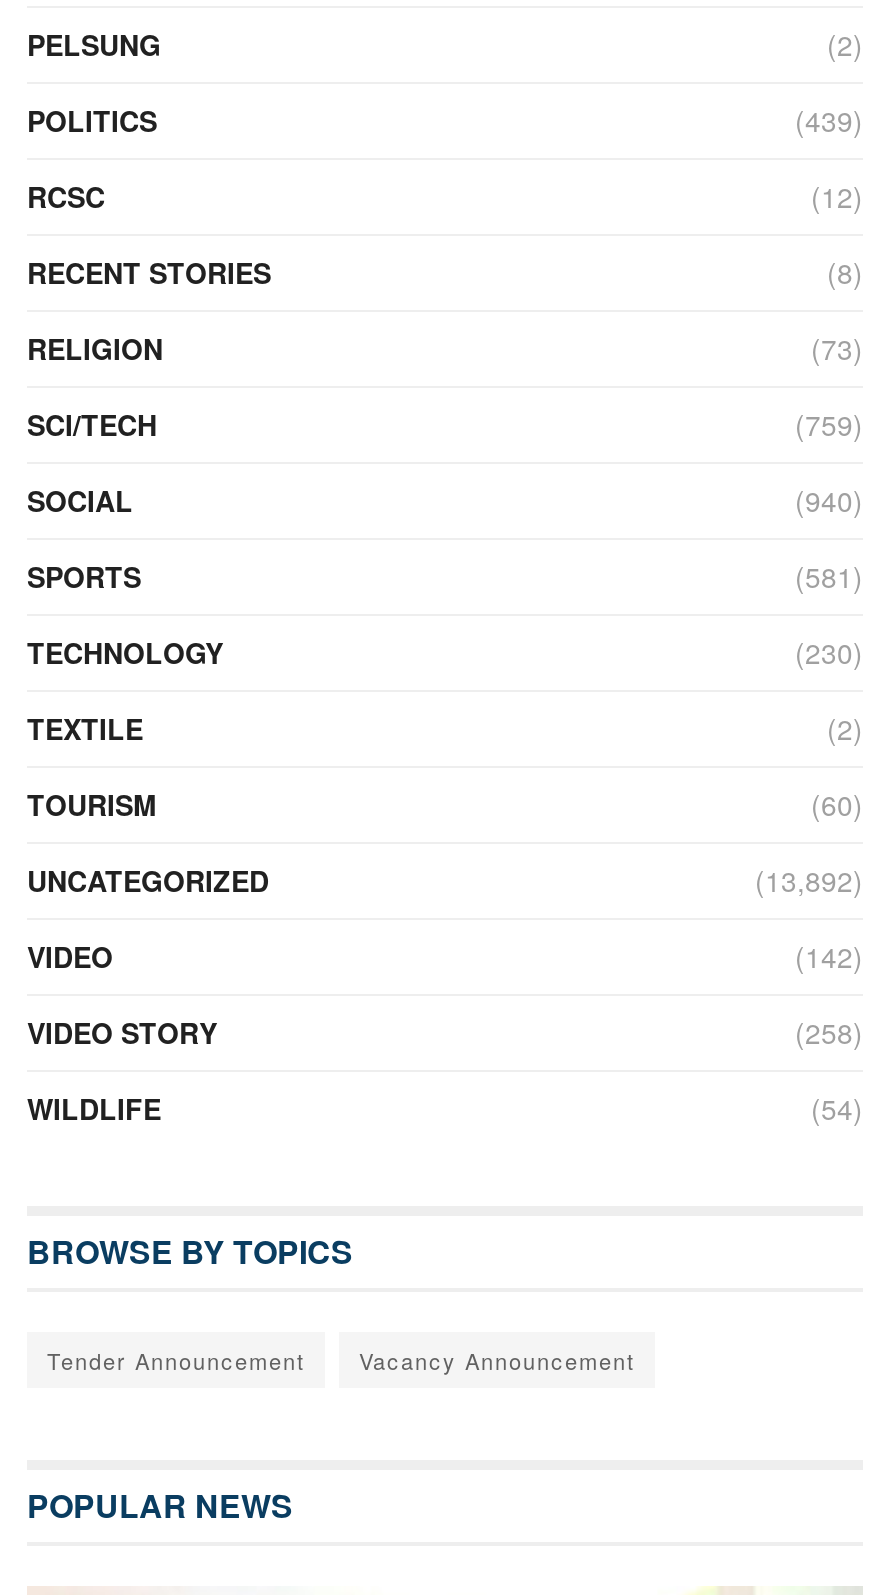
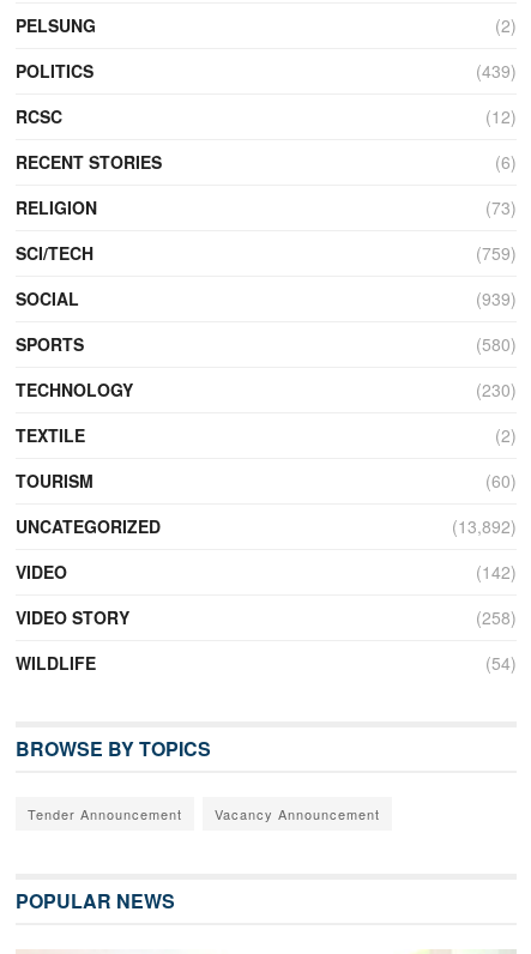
[827,253,863,293] (8) -> [495,150,517,174] (6)
[795,481,863,521] (940) -> [476,286,517,310] (939)
[795,557,863,597] (581) -> [476,332,517,356] (580)

